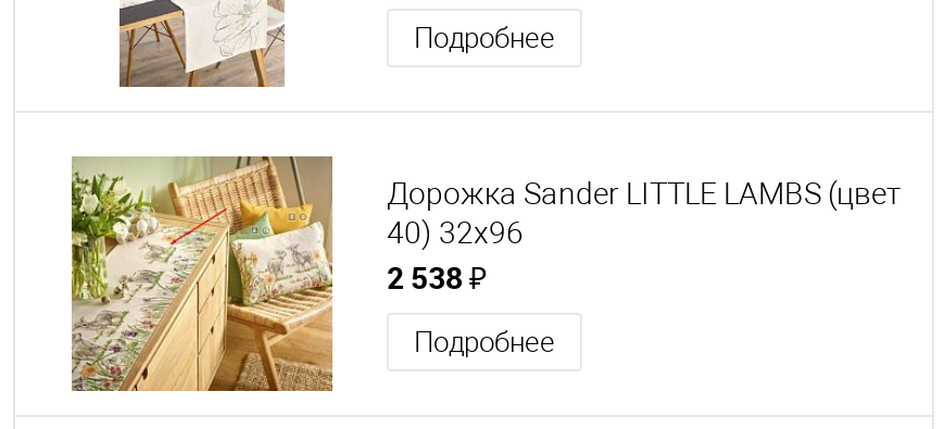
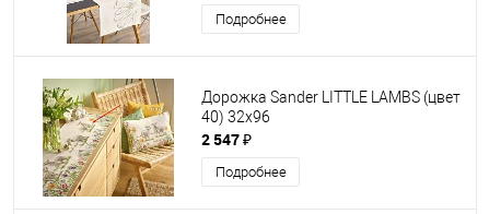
[387,256,487,298] 2 538 ₽ -> [201,129,252,150] 2 547 ₽

